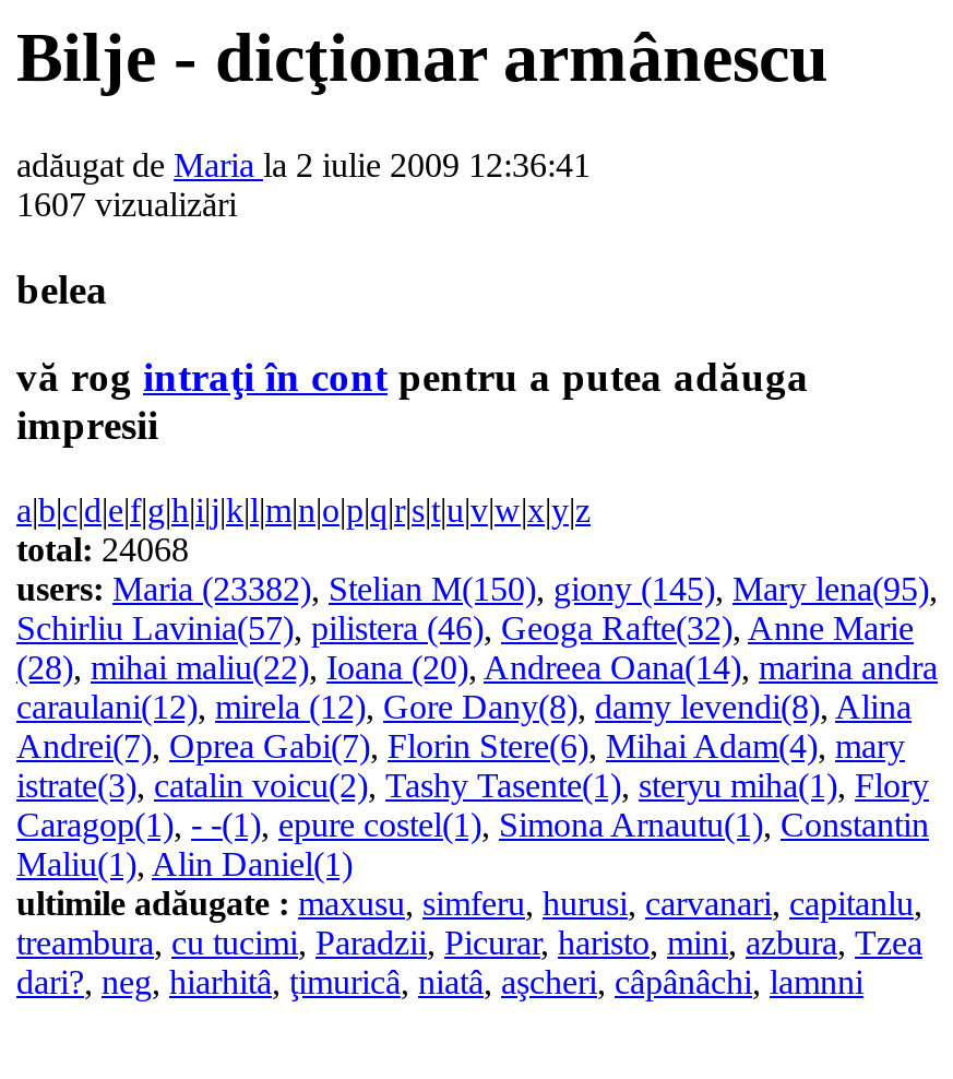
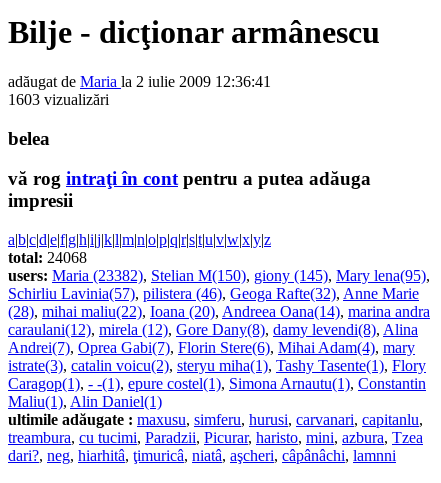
[16,185,237,223] 1607 vizualizări -> [8,91,109,108] 1603 vizualizări
[16,767,929,804] istrate(3), catalin voicu(2), Tashy Tasente(1), steryu miha(1), Flory -> [8,357,426,374] istrate(3), catalin voicu(2), steryu miha(1), Tashy Tasente(1), Flory

